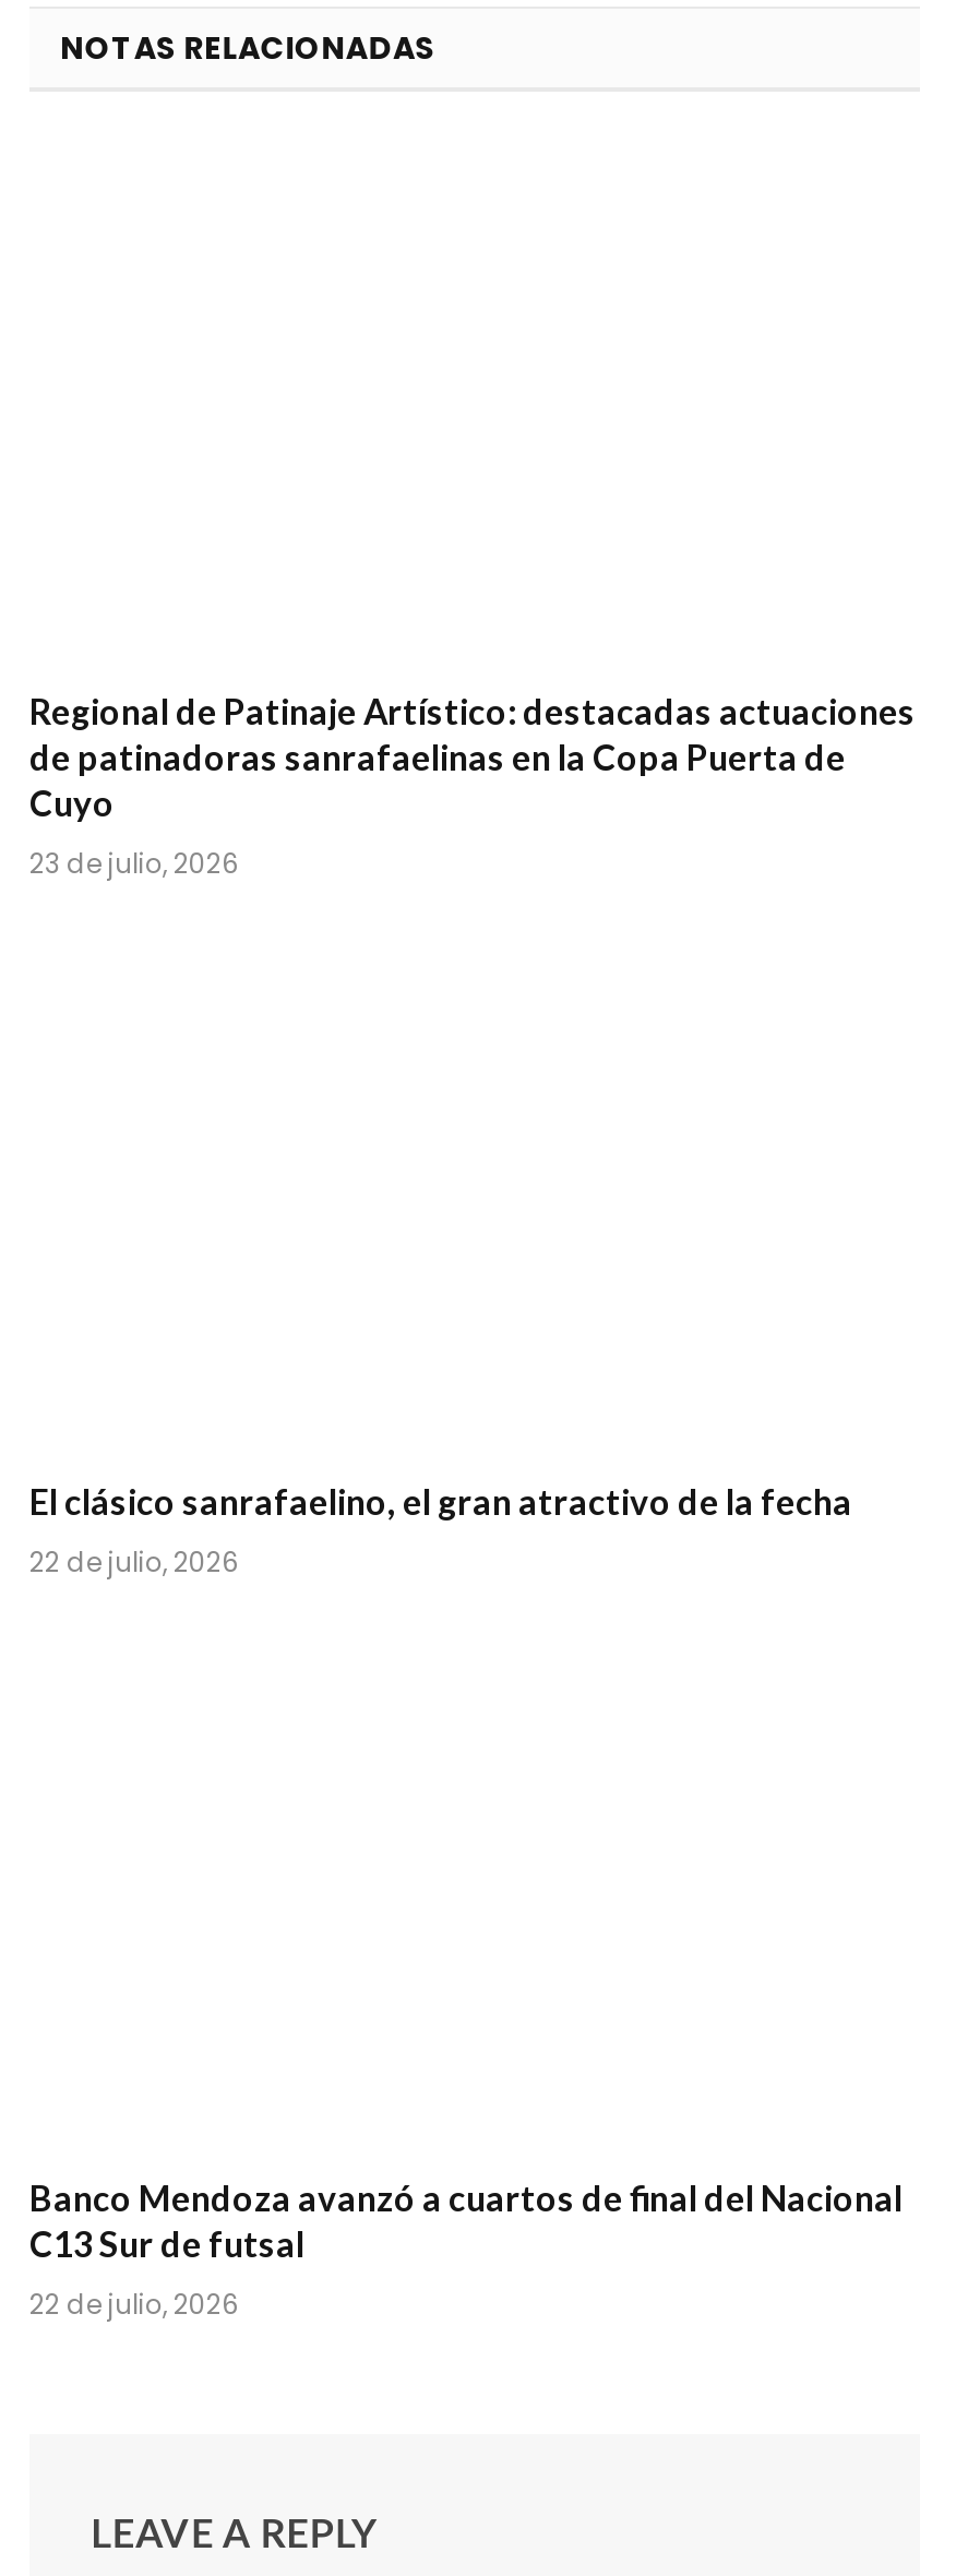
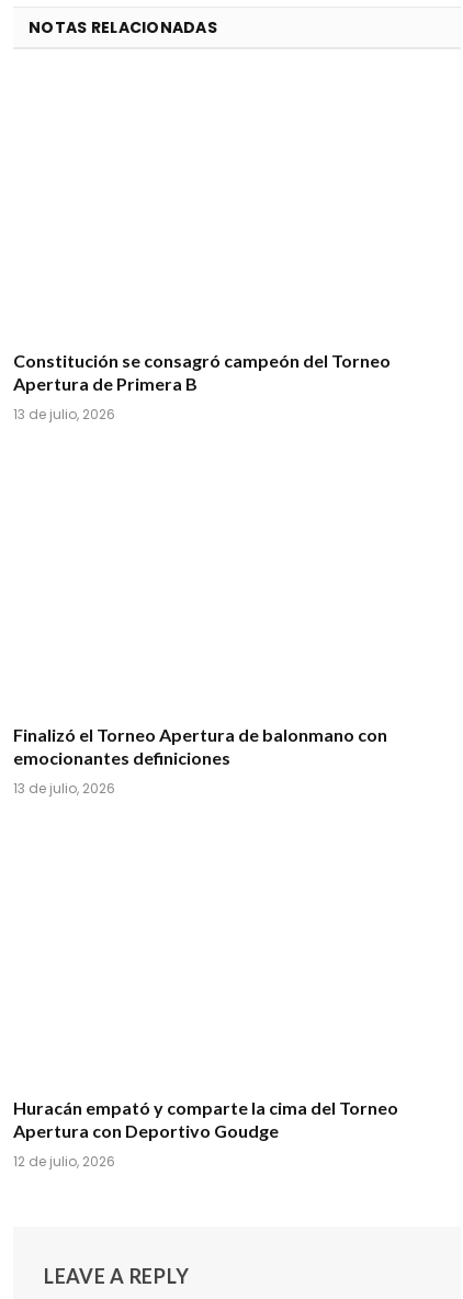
[29,690,916,824] Regional de Patinaje Artístico: destacadas actuaciones | de patinadoras sanrafaelinas en la Copa Puerta de | Cuyo -> [13,350,391,394] Constitución se consagró campeón del Torneo | Apertura de Primera B
[29,845,239,883] 23 de julio, 2026 -> [13,405,115,424] 13 de julio, 2026
[29,1480,852,1521] El clásico sanrafaelino, el gran atractivo de la fecha -> [13,724,387,768] Finalizó el Torneo Apertura de balonmano con | emocionantes definiciones
[29,1543,239,1580] 22 de julio, 2026 -> [13,779,115,797] 13 de julio, 2026
[29,2177,903,2264] Banco Mendoza avanzó a cuartos de final del Nacional | C13 Sur de futsal -> [13,1097,398,1141] Huracán empató y comparte la cima del Torneo | Apertura con Deportivo Goudge
[29,2286,239,2323] 22 de julio, 2026 -> [13,1152,115,1171] 12 de julio, 2026

